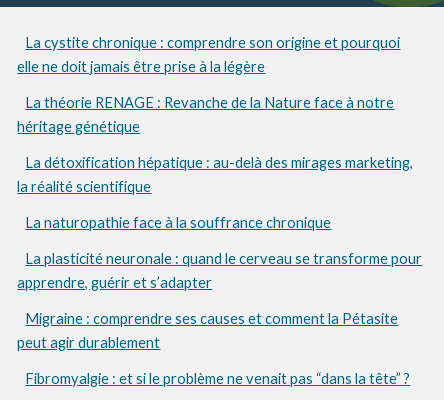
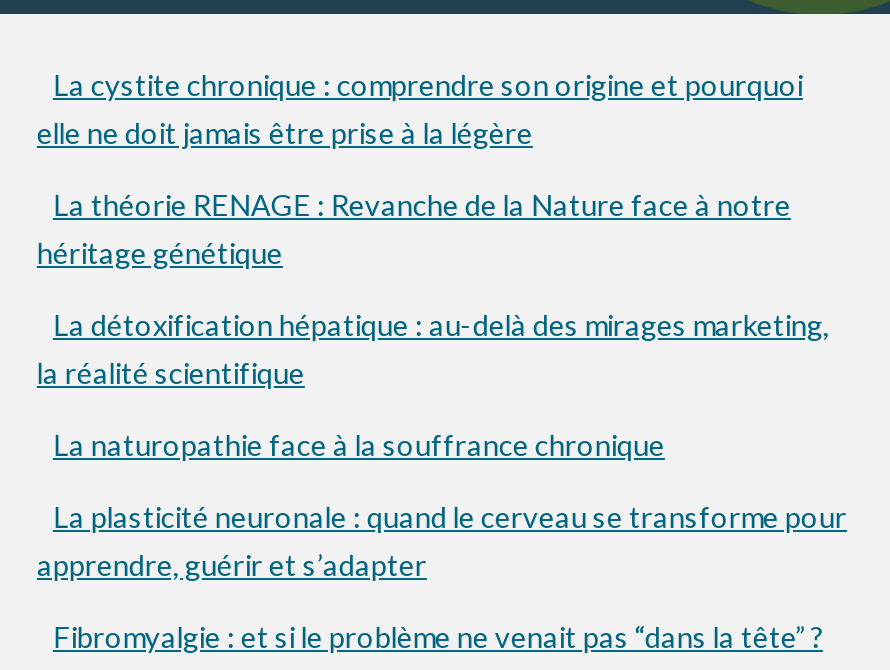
[17,310,398,351] Migraine : comprendre ses causes et comment la Pétasite | peut agir durablement -> none

